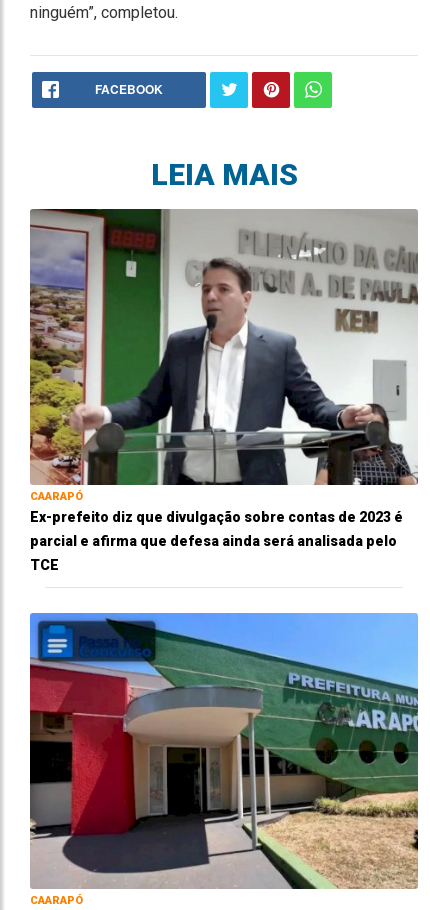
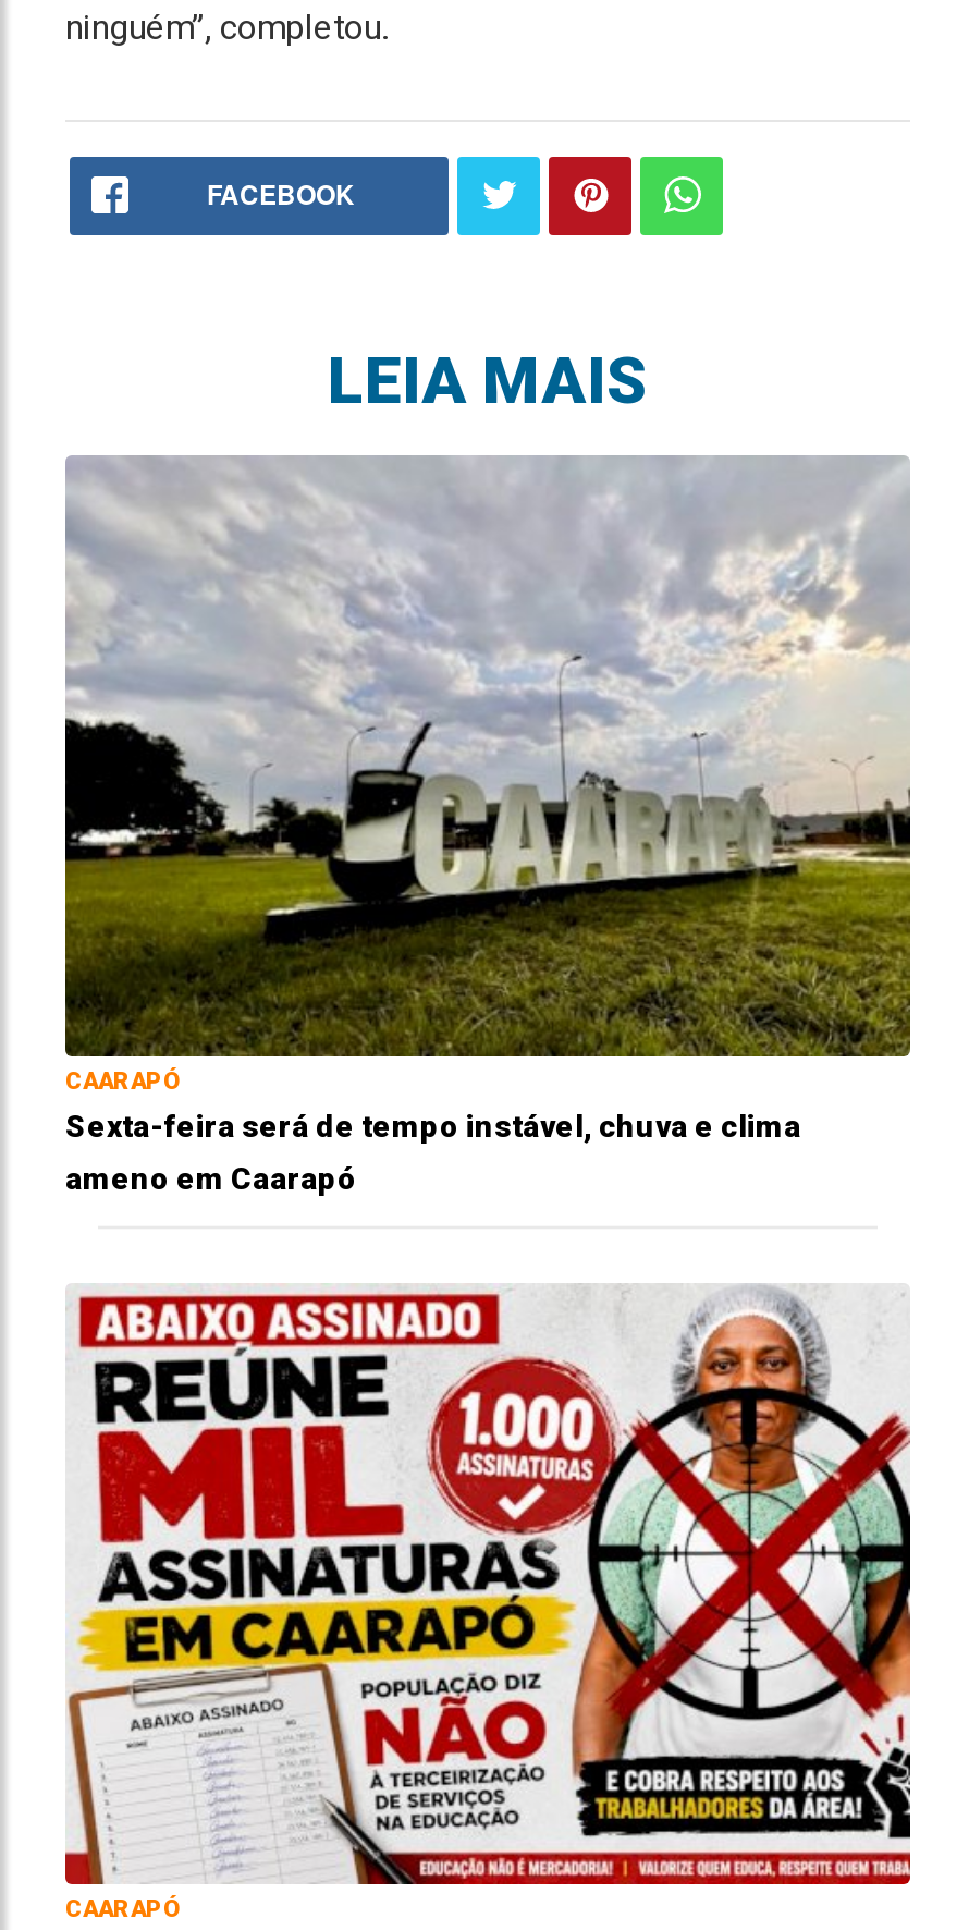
[29,208,419,573] [image] | Ex-prefeito diz que divulgação sobre contas de 2023 é | parcial e afirma que defesa ainda será analisada pelo | TCE -> [63,455,912,1196] [image] | Sexta-feira será de tempo instável, chuva e clima | ameno em Caarapó
[29,612,419,890] [image] -> [65,1285,912,1886] [image]

